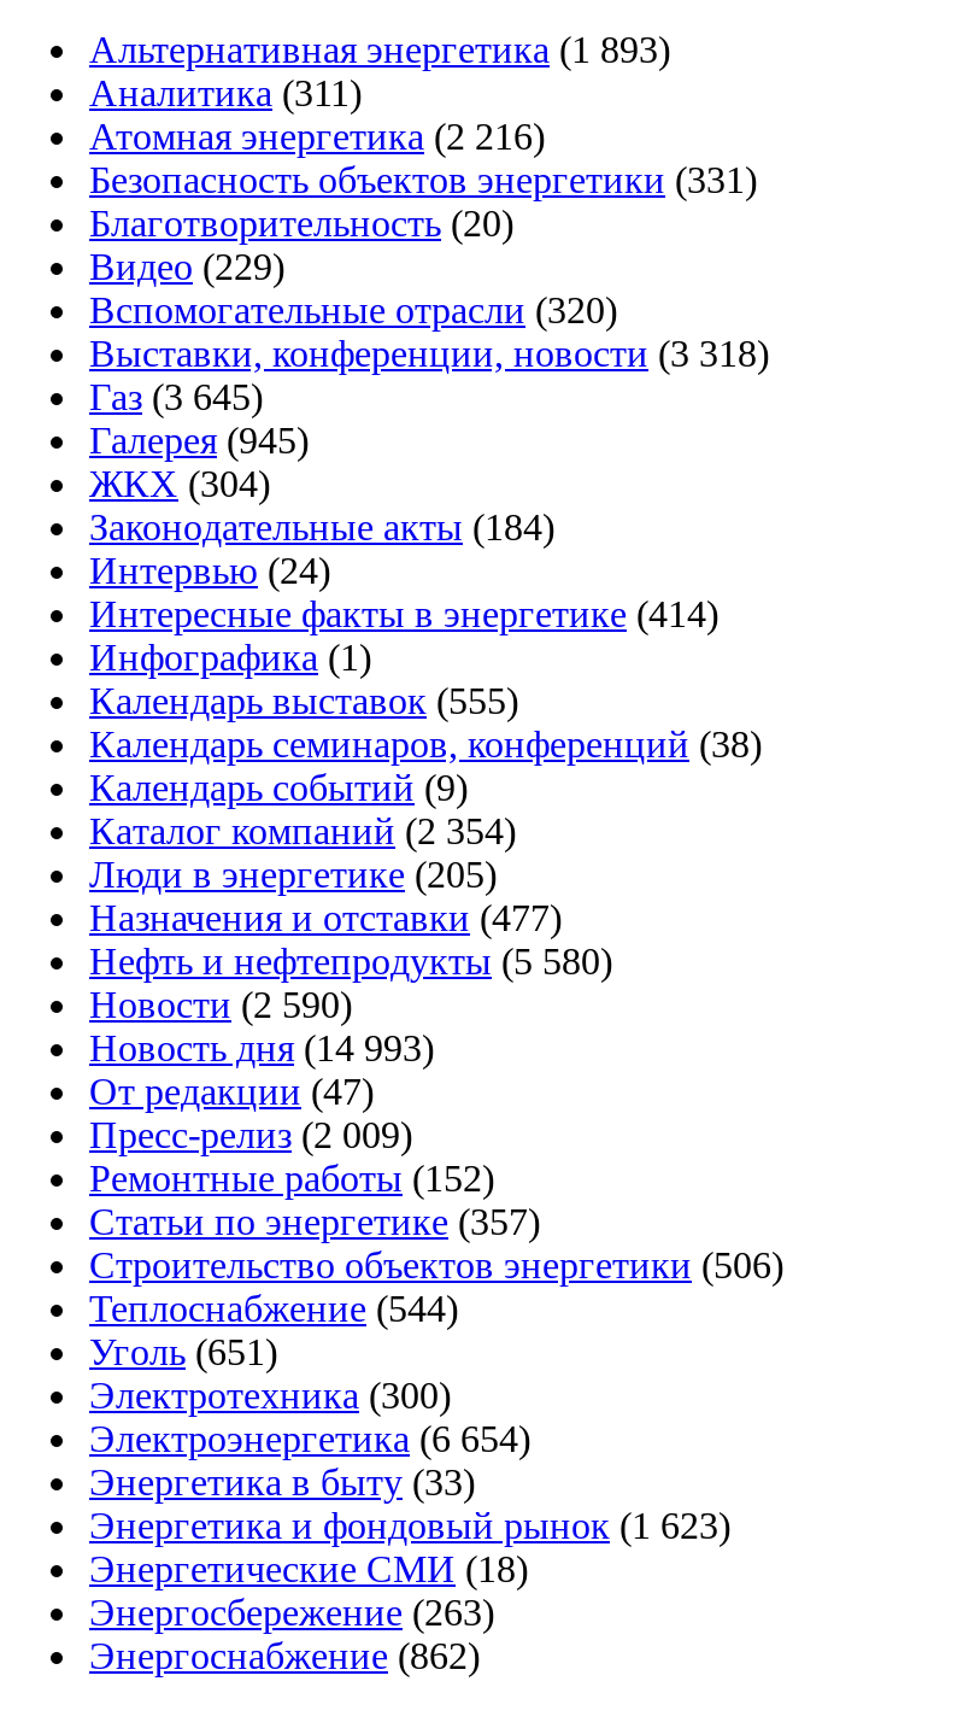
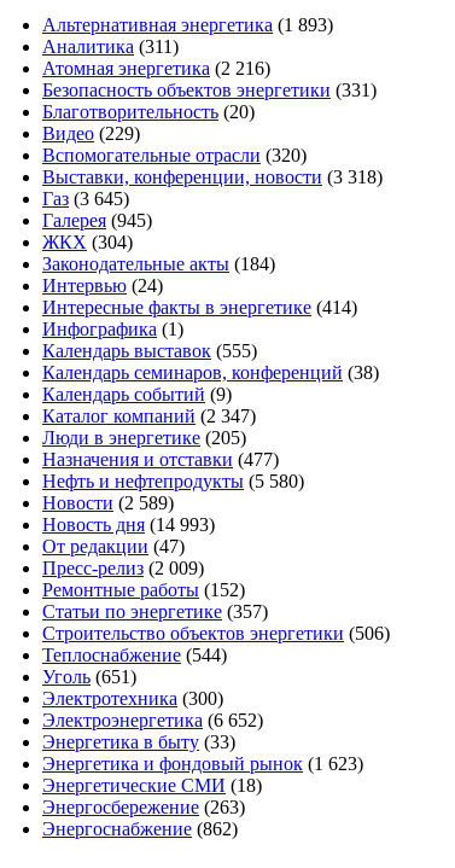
[89,810,516,851] Каталог компаний (2 354) -> [42,406,256,426] Каталог компаний (2 347)
[89,984,352,1025] Новости (2 590) -> [42,493,174,513] Новости (2 589)
[89,1418,530,1459] Электроэнергетика (6 654) -> [42,710,263,730] Электроэнергетика (6 652)

